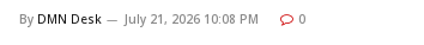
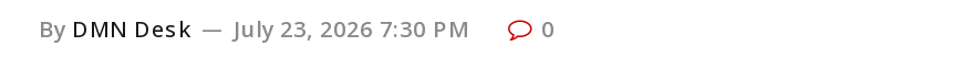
[19,11,259,27] By DMN Desk July 21, 2026 10:08 PM -> [39,13,468,44] By DMN Desk July 23, 2026 7:30 PM

